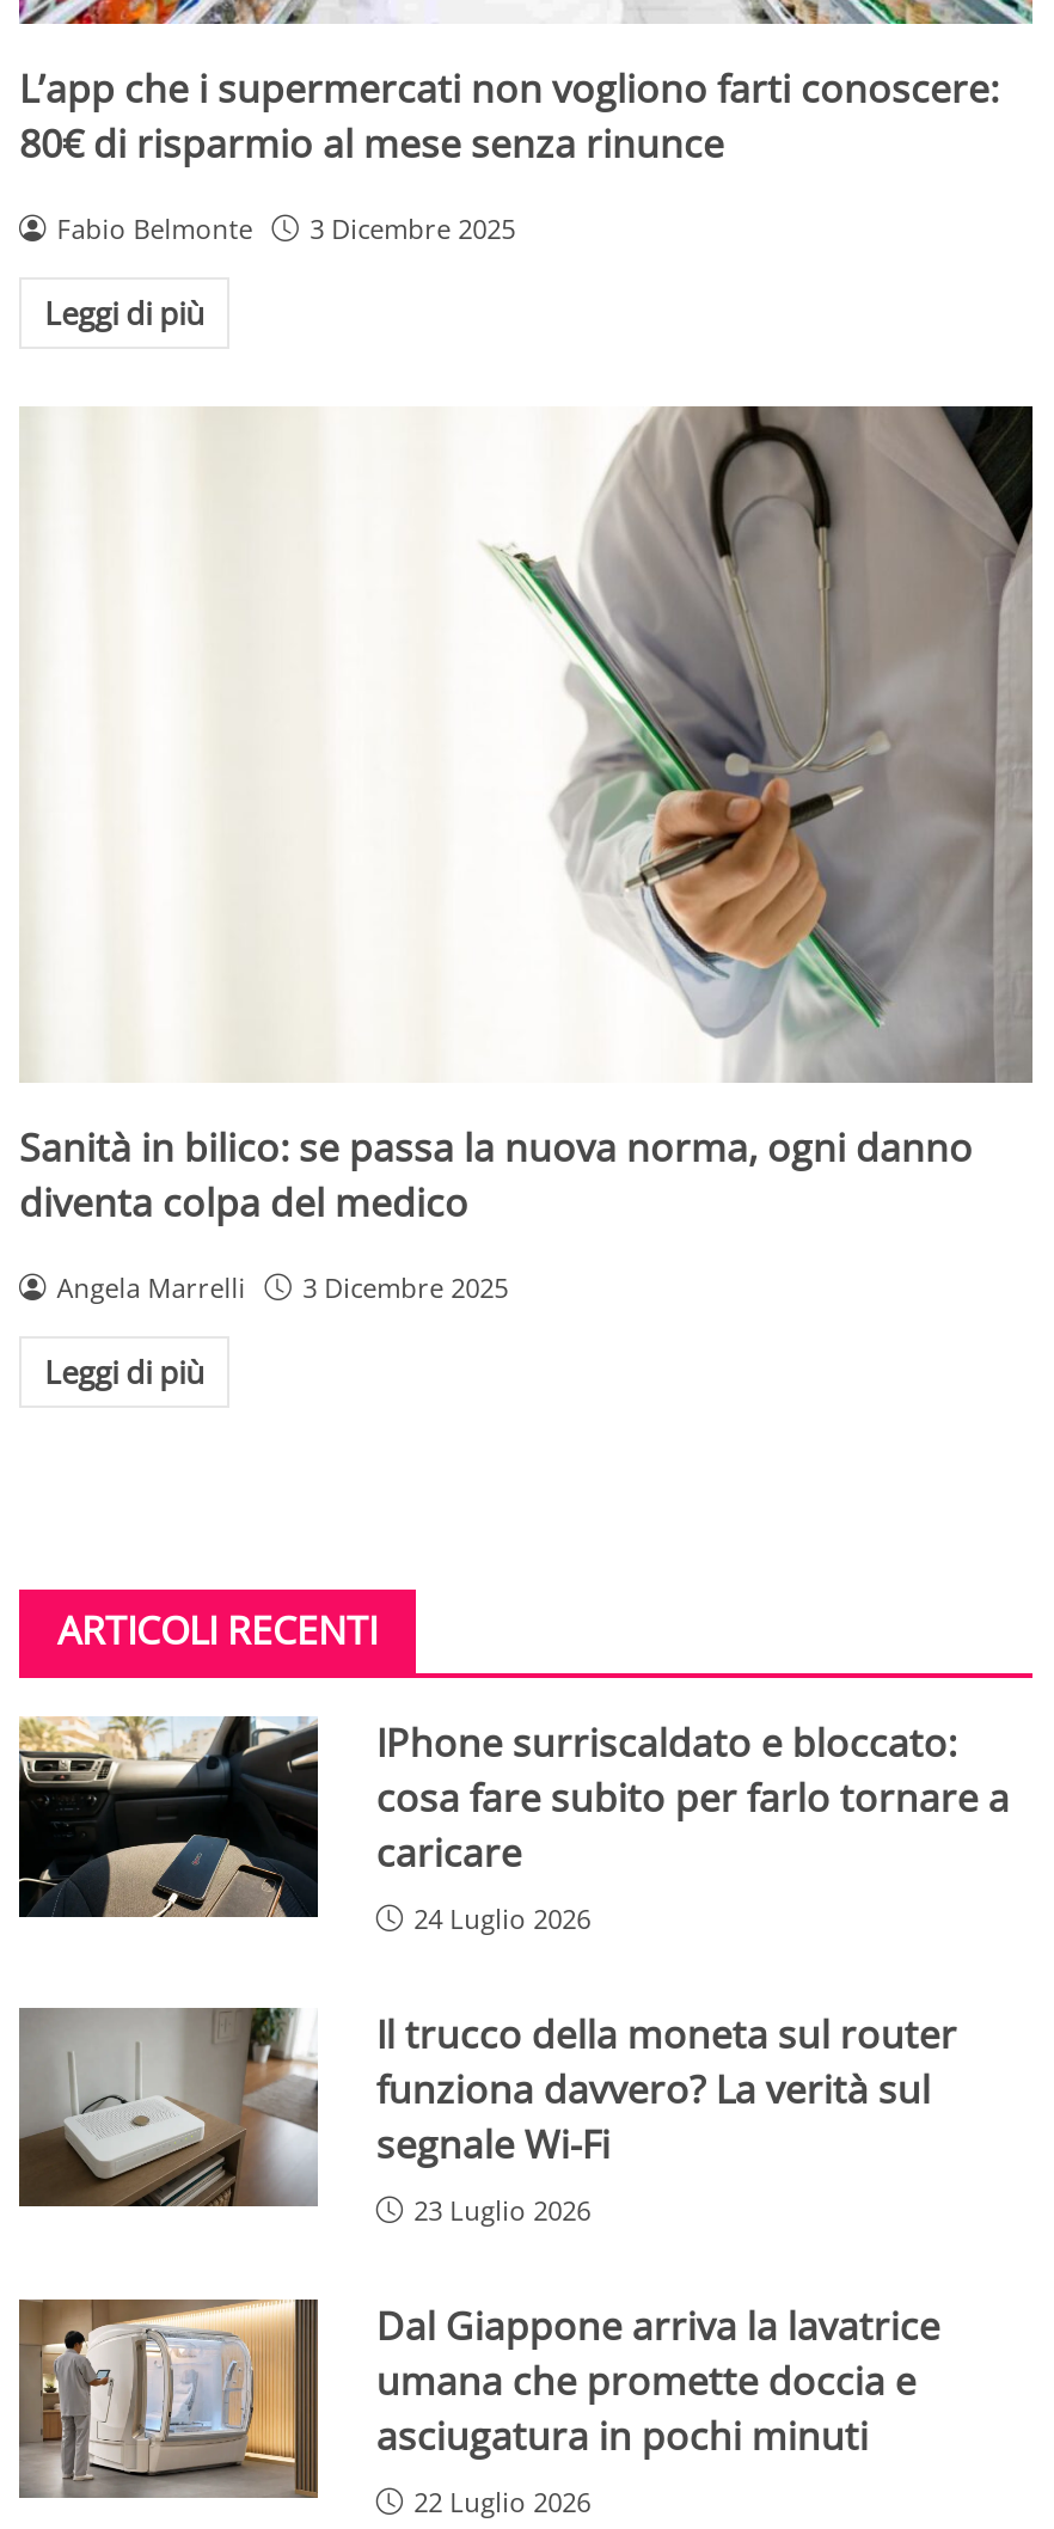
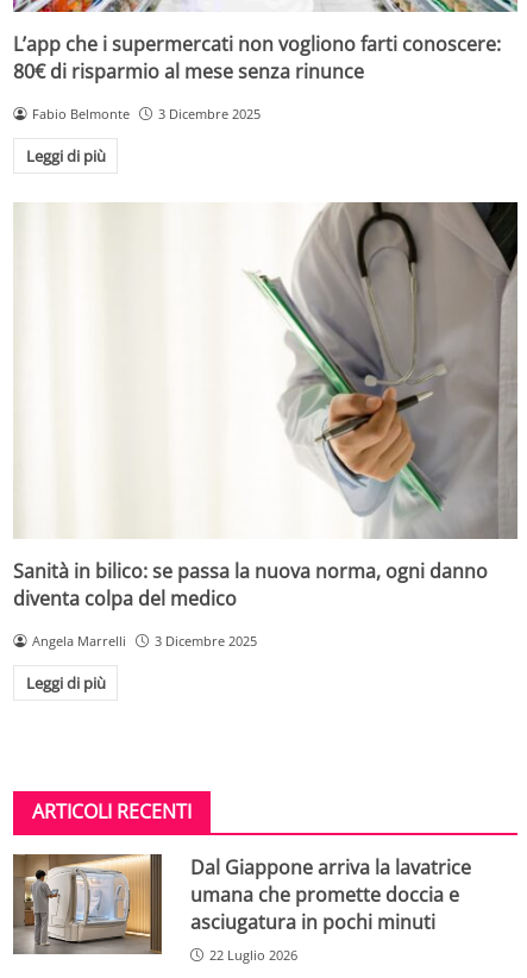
[17,1714,1009,2228] [image] | IPhone surriscaldato e bloccato: | cosa fare subito per farlo tornare a | caricare | 24 Luglio 2026 | Il trucco della moneta sul router | funziona davvero? La verità sul | segnale Wi-Fi | 23 Luglio 2026 -> none
[17,2003,320,2209] [image] -> none

